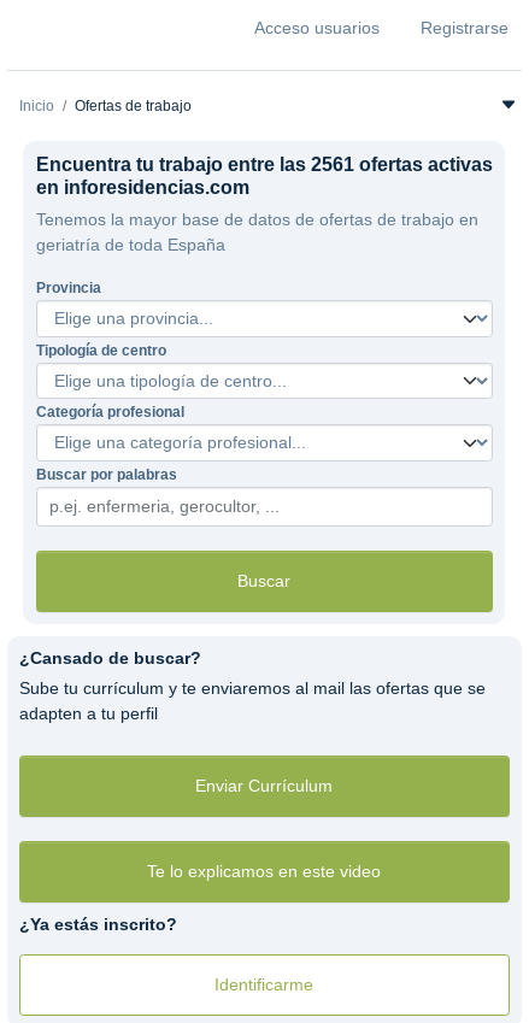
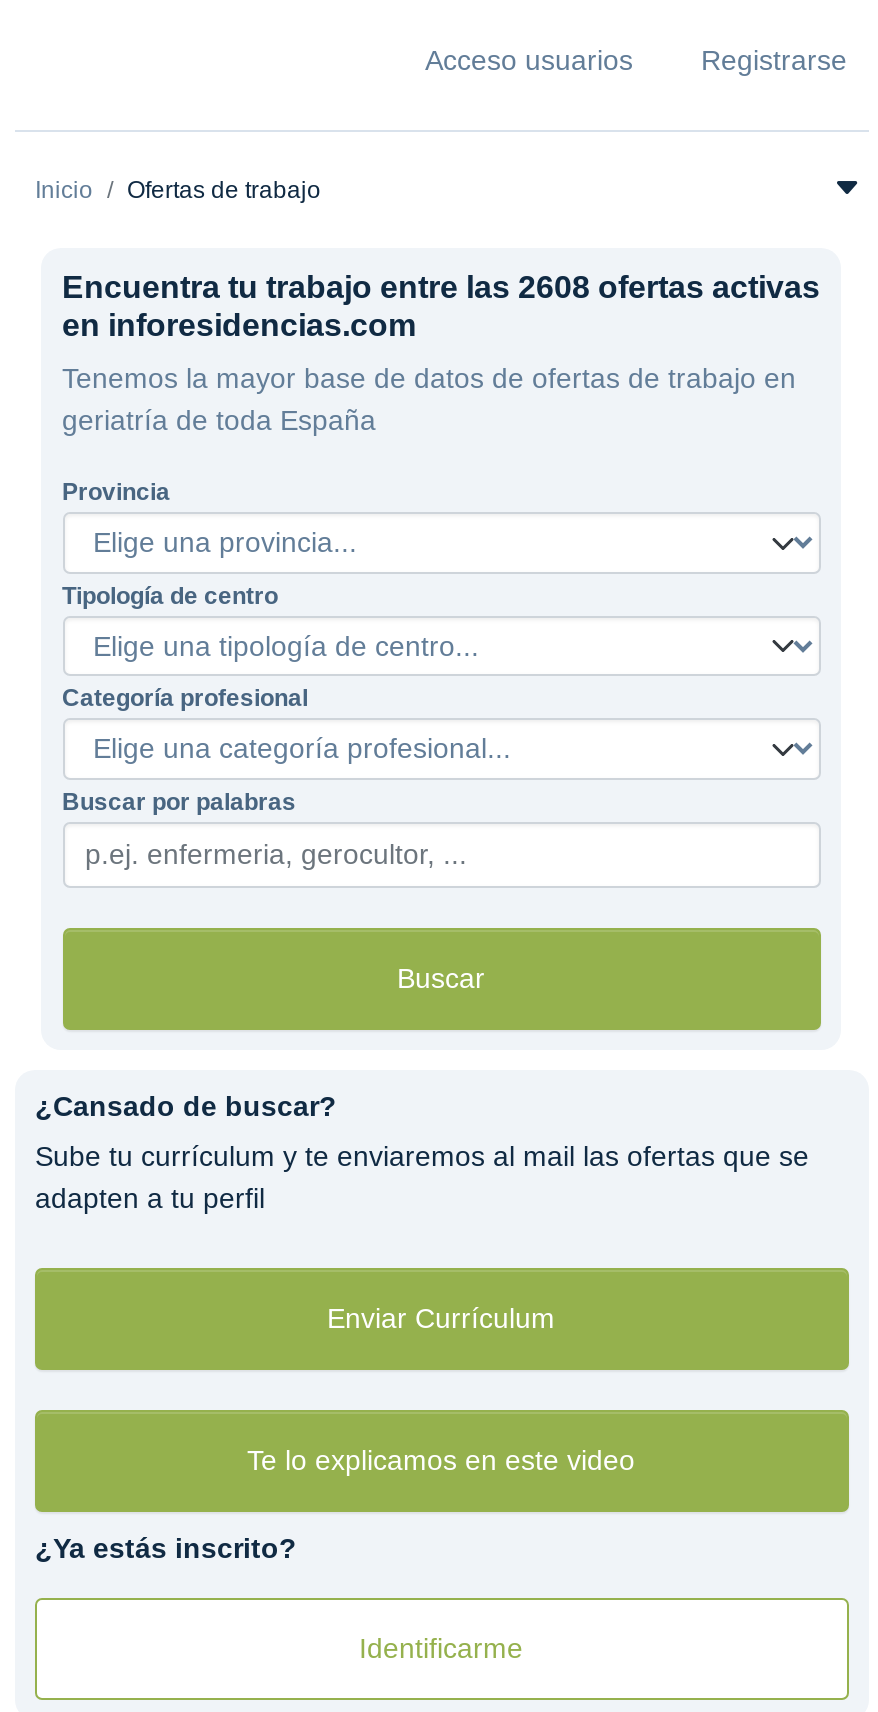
[36,154,492,175] Encuentra tu trabajo entre las 2561 ofertas activas -> [62,270,820,304] Encuentra tu trabajo entre las 2608 ofertas activas

